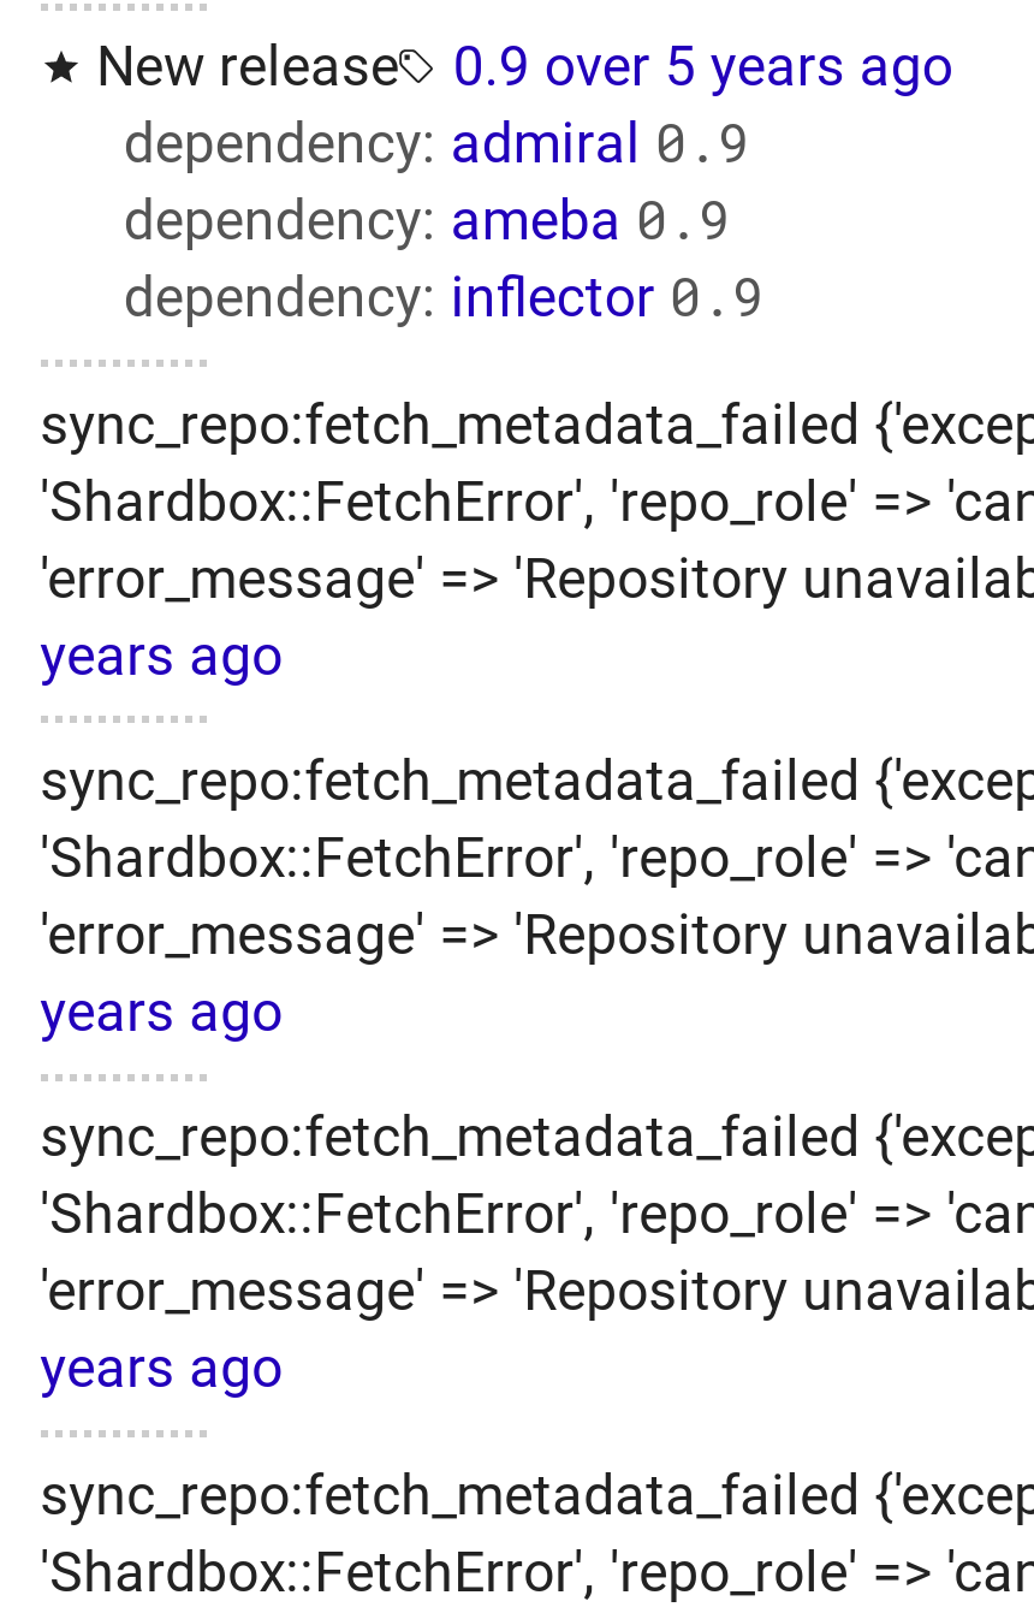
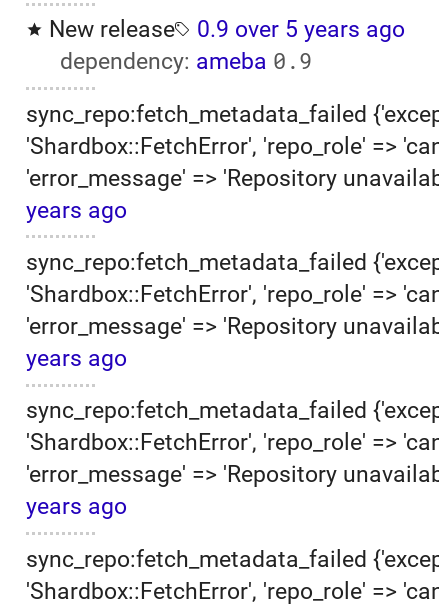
[123,108,749,178] dependency: admiral 0.9 -> none
[123,262,763,332] dependency: inflector 0.9 -> none

